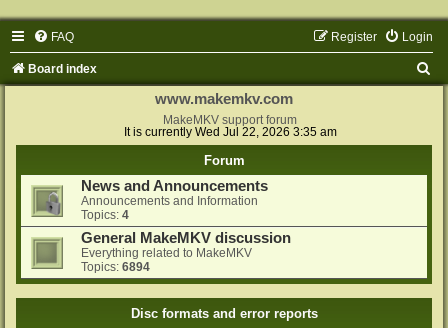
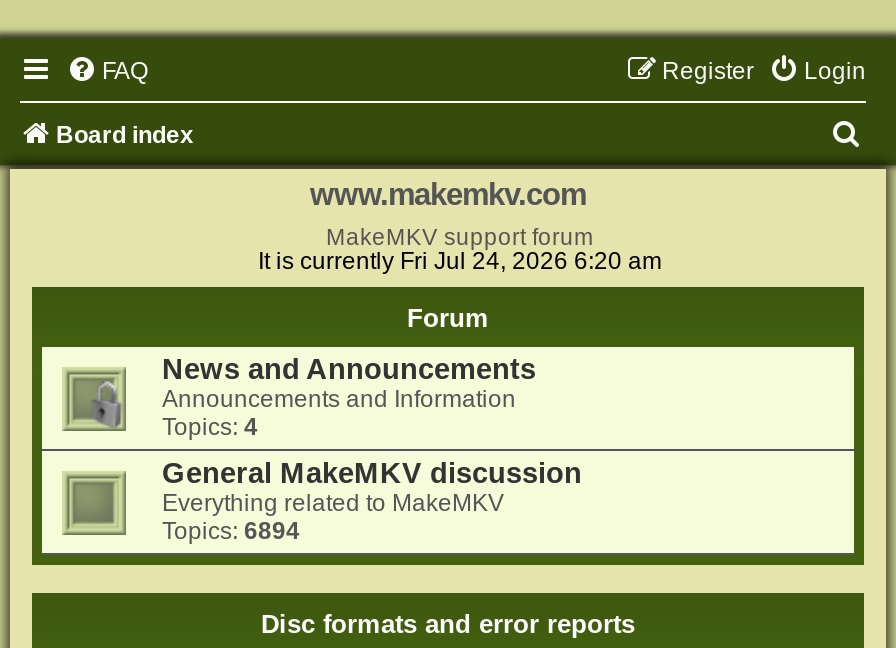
[123,125,336,139] It is currently Wed Jul 22, 2026 3:35 am -> [258,247,662,275] It is currently Fri Jul 24, 2026 6:20 am

